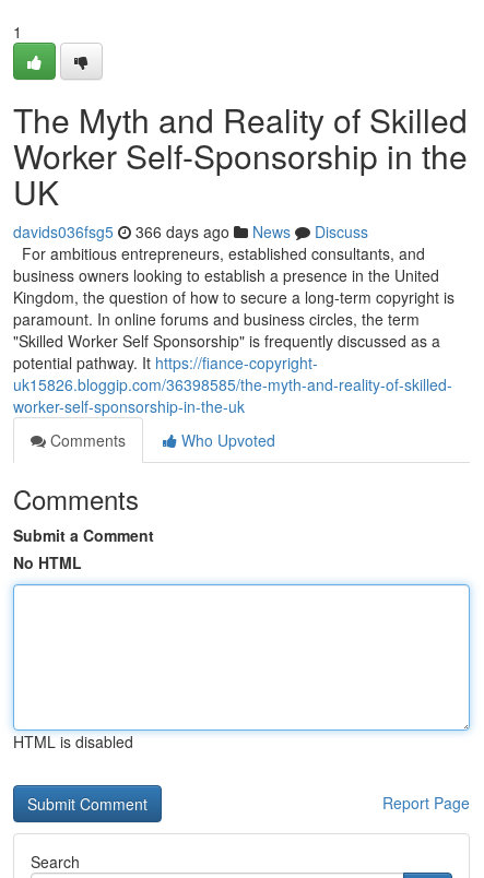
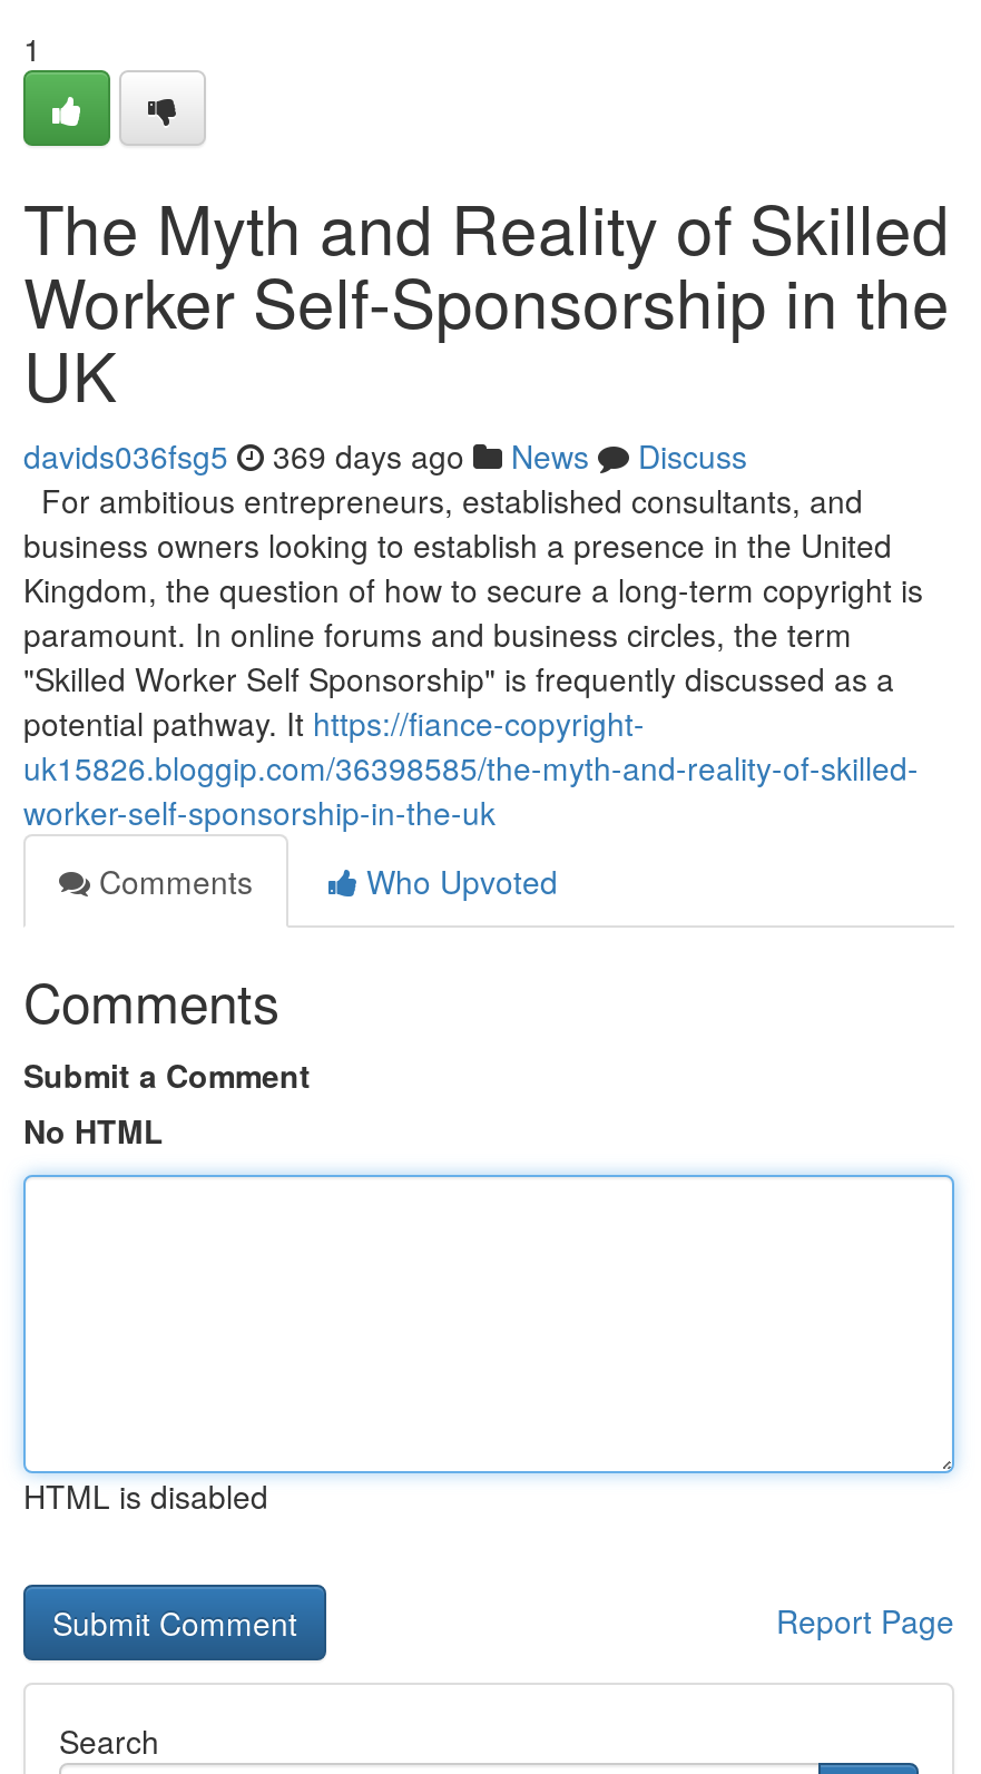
[13,221,368,242] davids036fsg5 366 days ago News Discuss -> [23,433,747,478] davids036fsg5 369 days ago News Discuss

